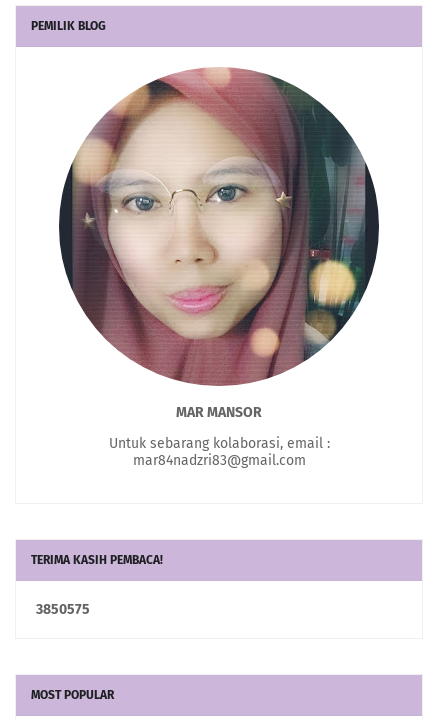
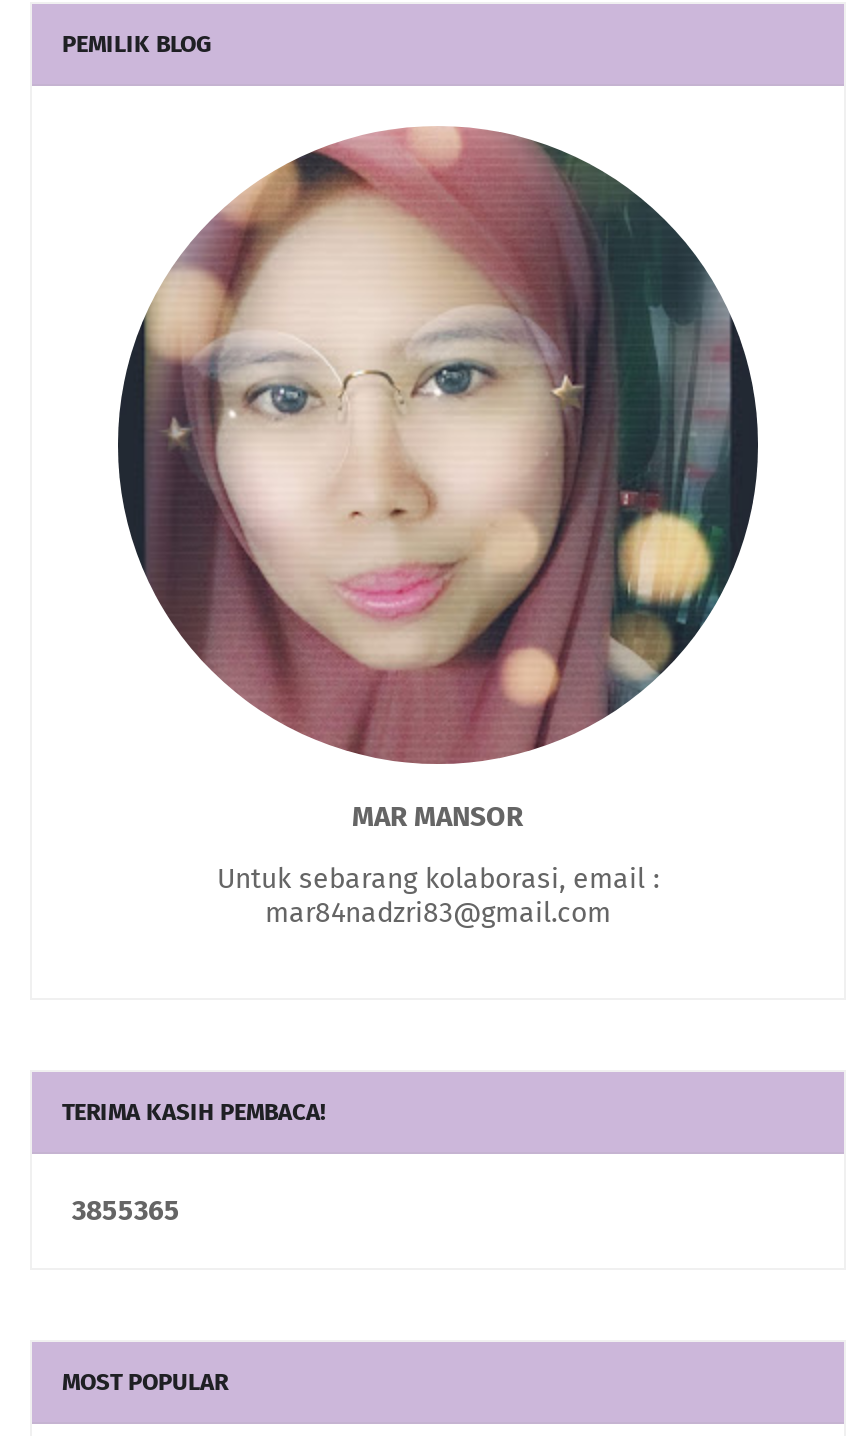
[36,601,90,618] 3850575 -> [72,1194,180,1228] 3855365

